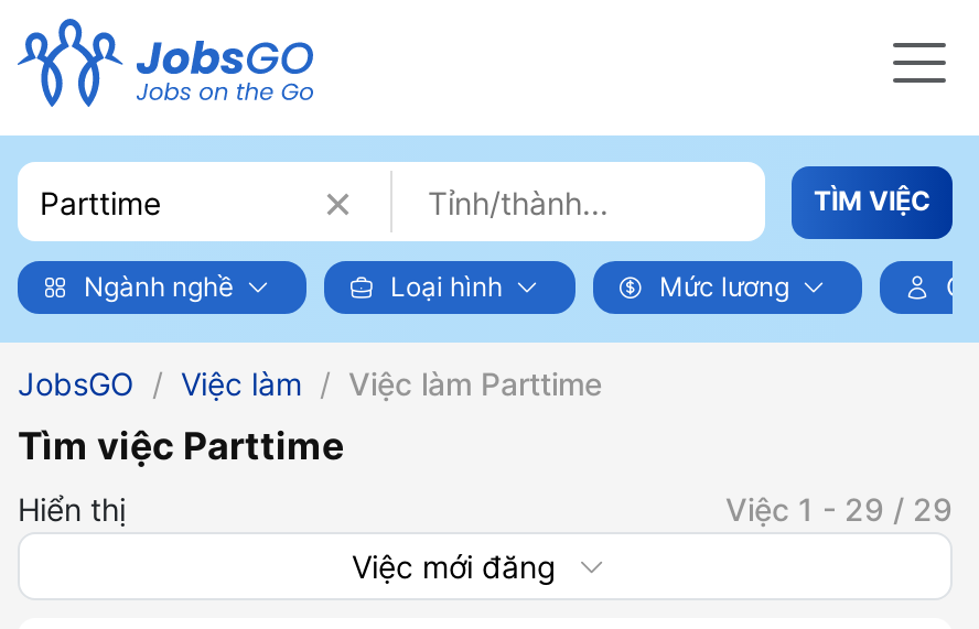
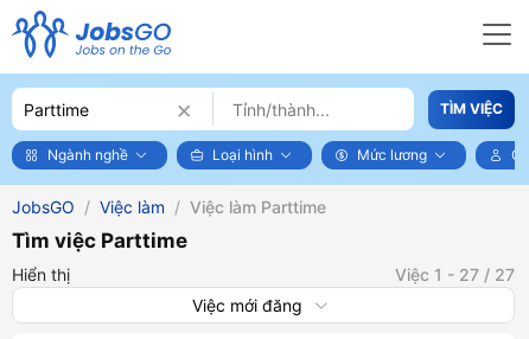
[725,491,953,528] Việc 1 - 29 / 29 -> [395,265,515,285] Việc 1 - 27 / 27

